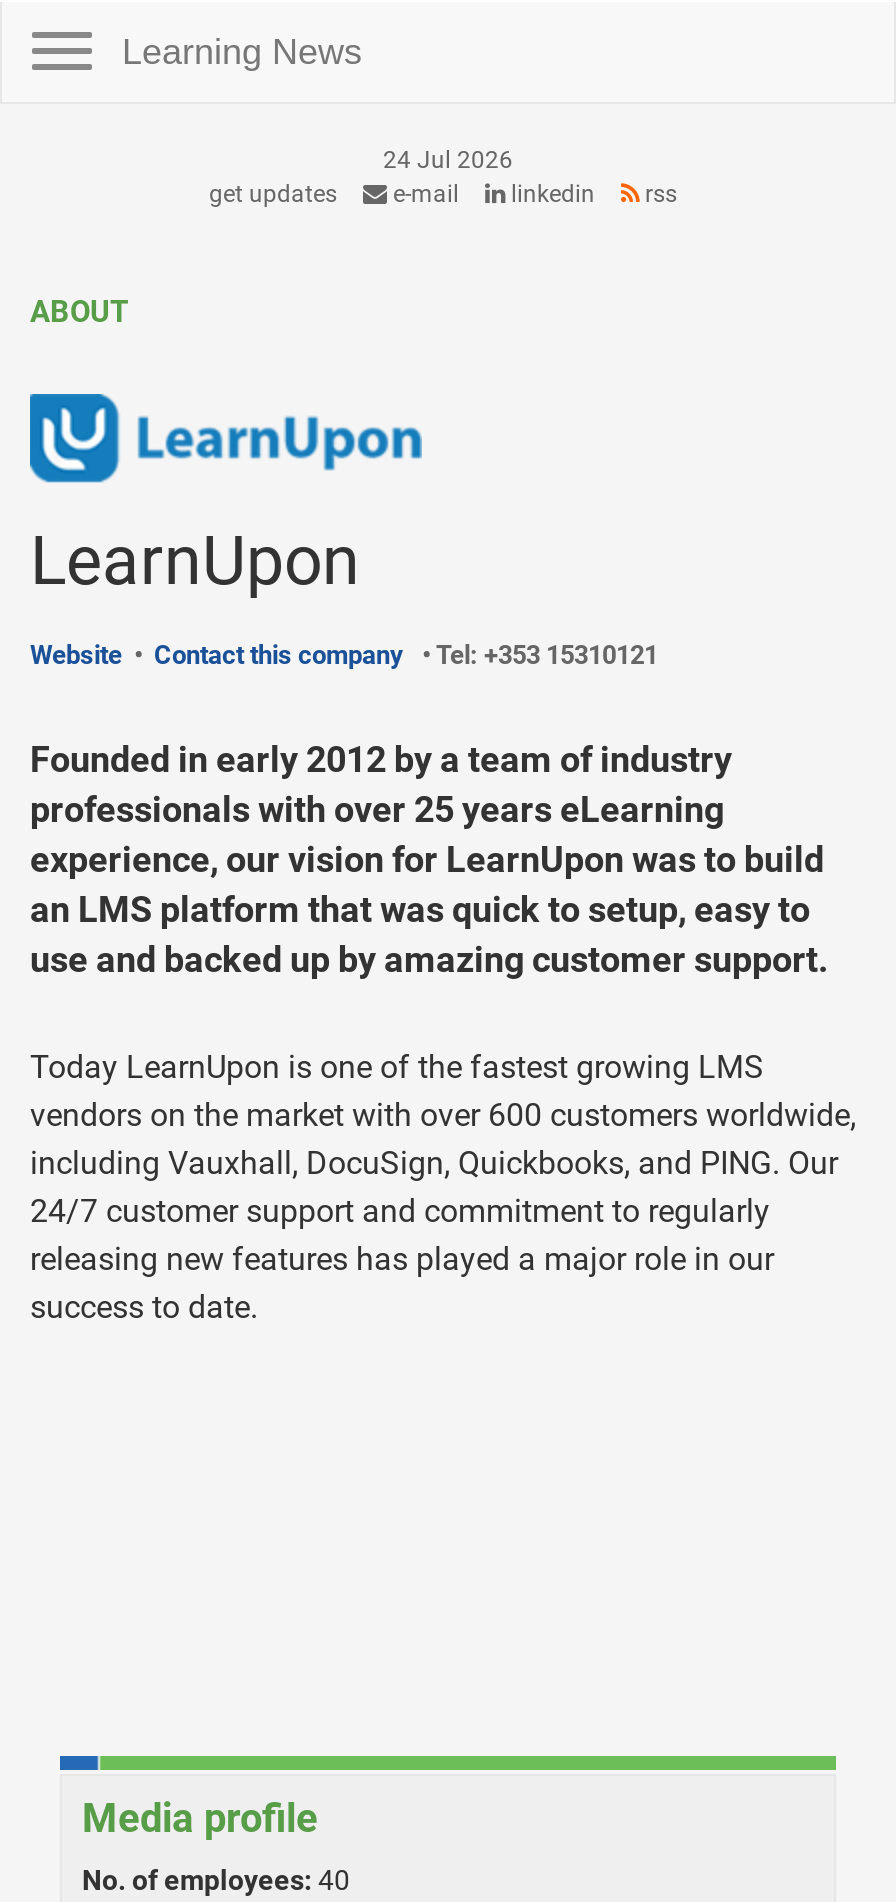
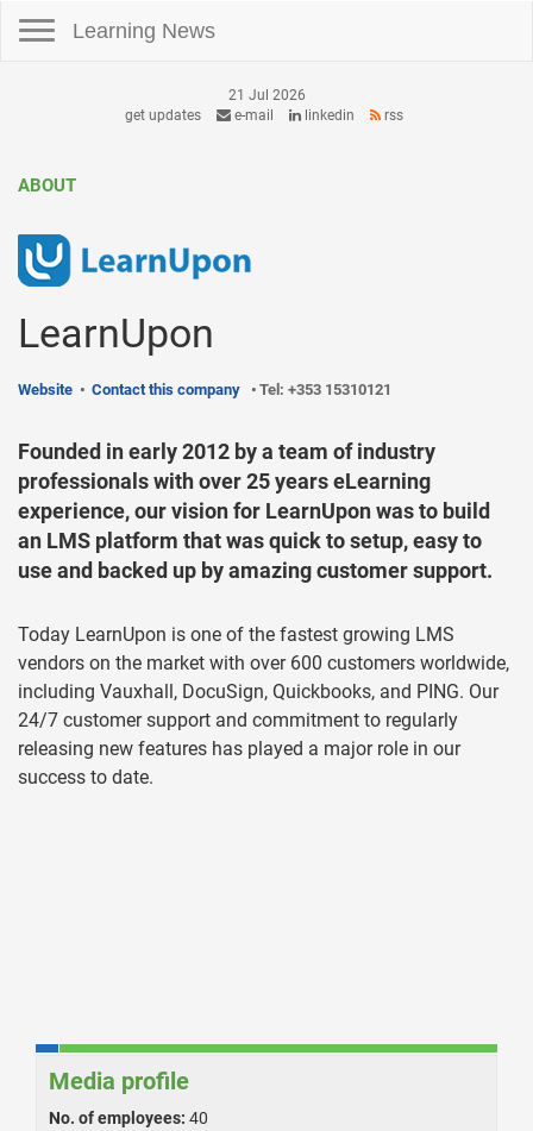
[383,146,513,174] 24 Jul 2026 -> [228,87,305,103] 21 Jul 2026

